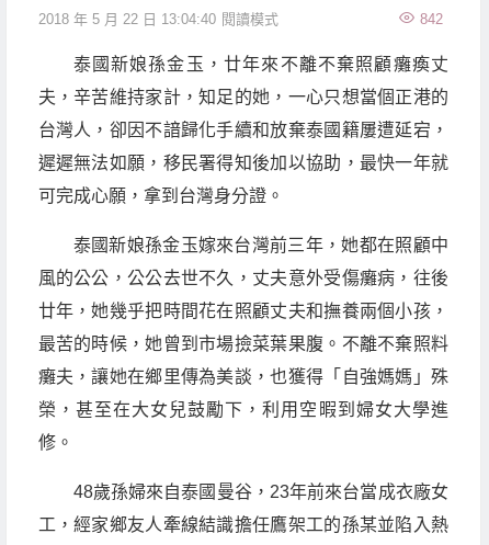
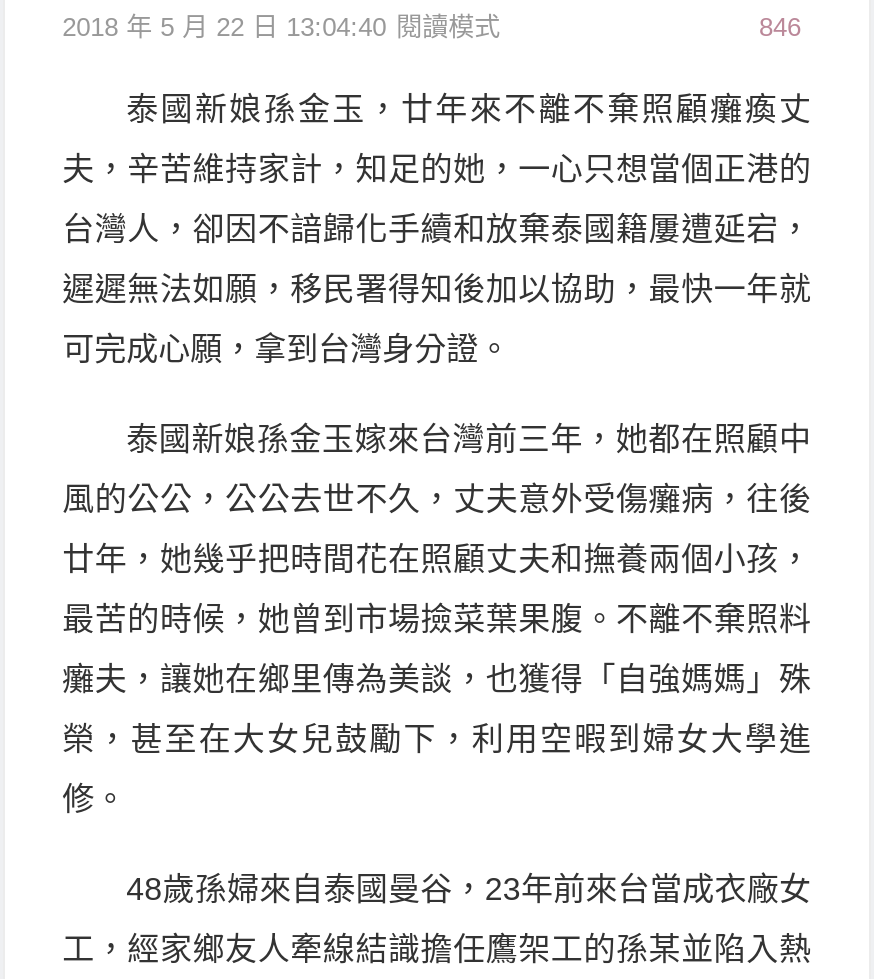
[420,11,443,27] 842 -> [759,12,801,42] 846

